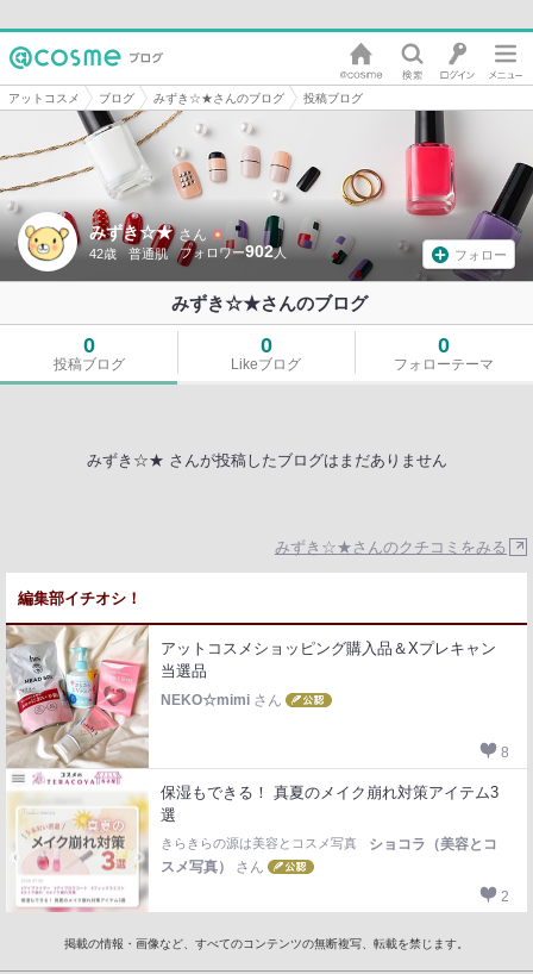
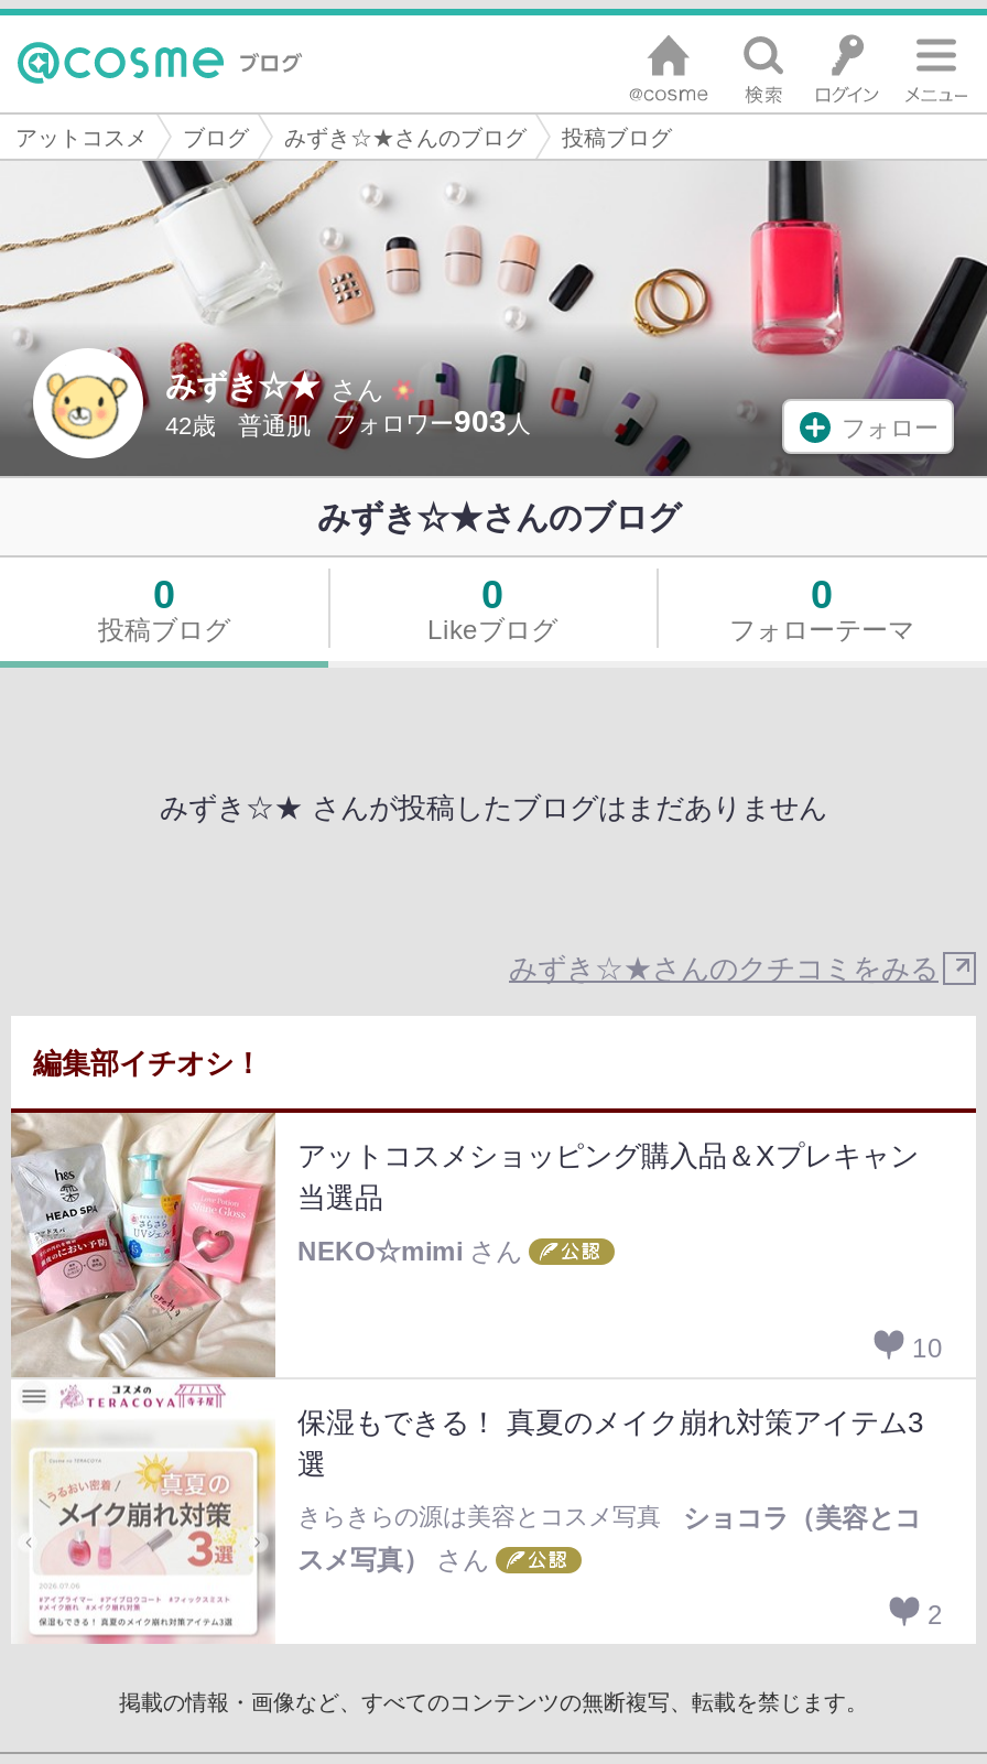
[245,242,274,261] 902 -> [454,404,507,439] 903
[501,745,509,761] 8 -> [912,1334,943,1365] 10

